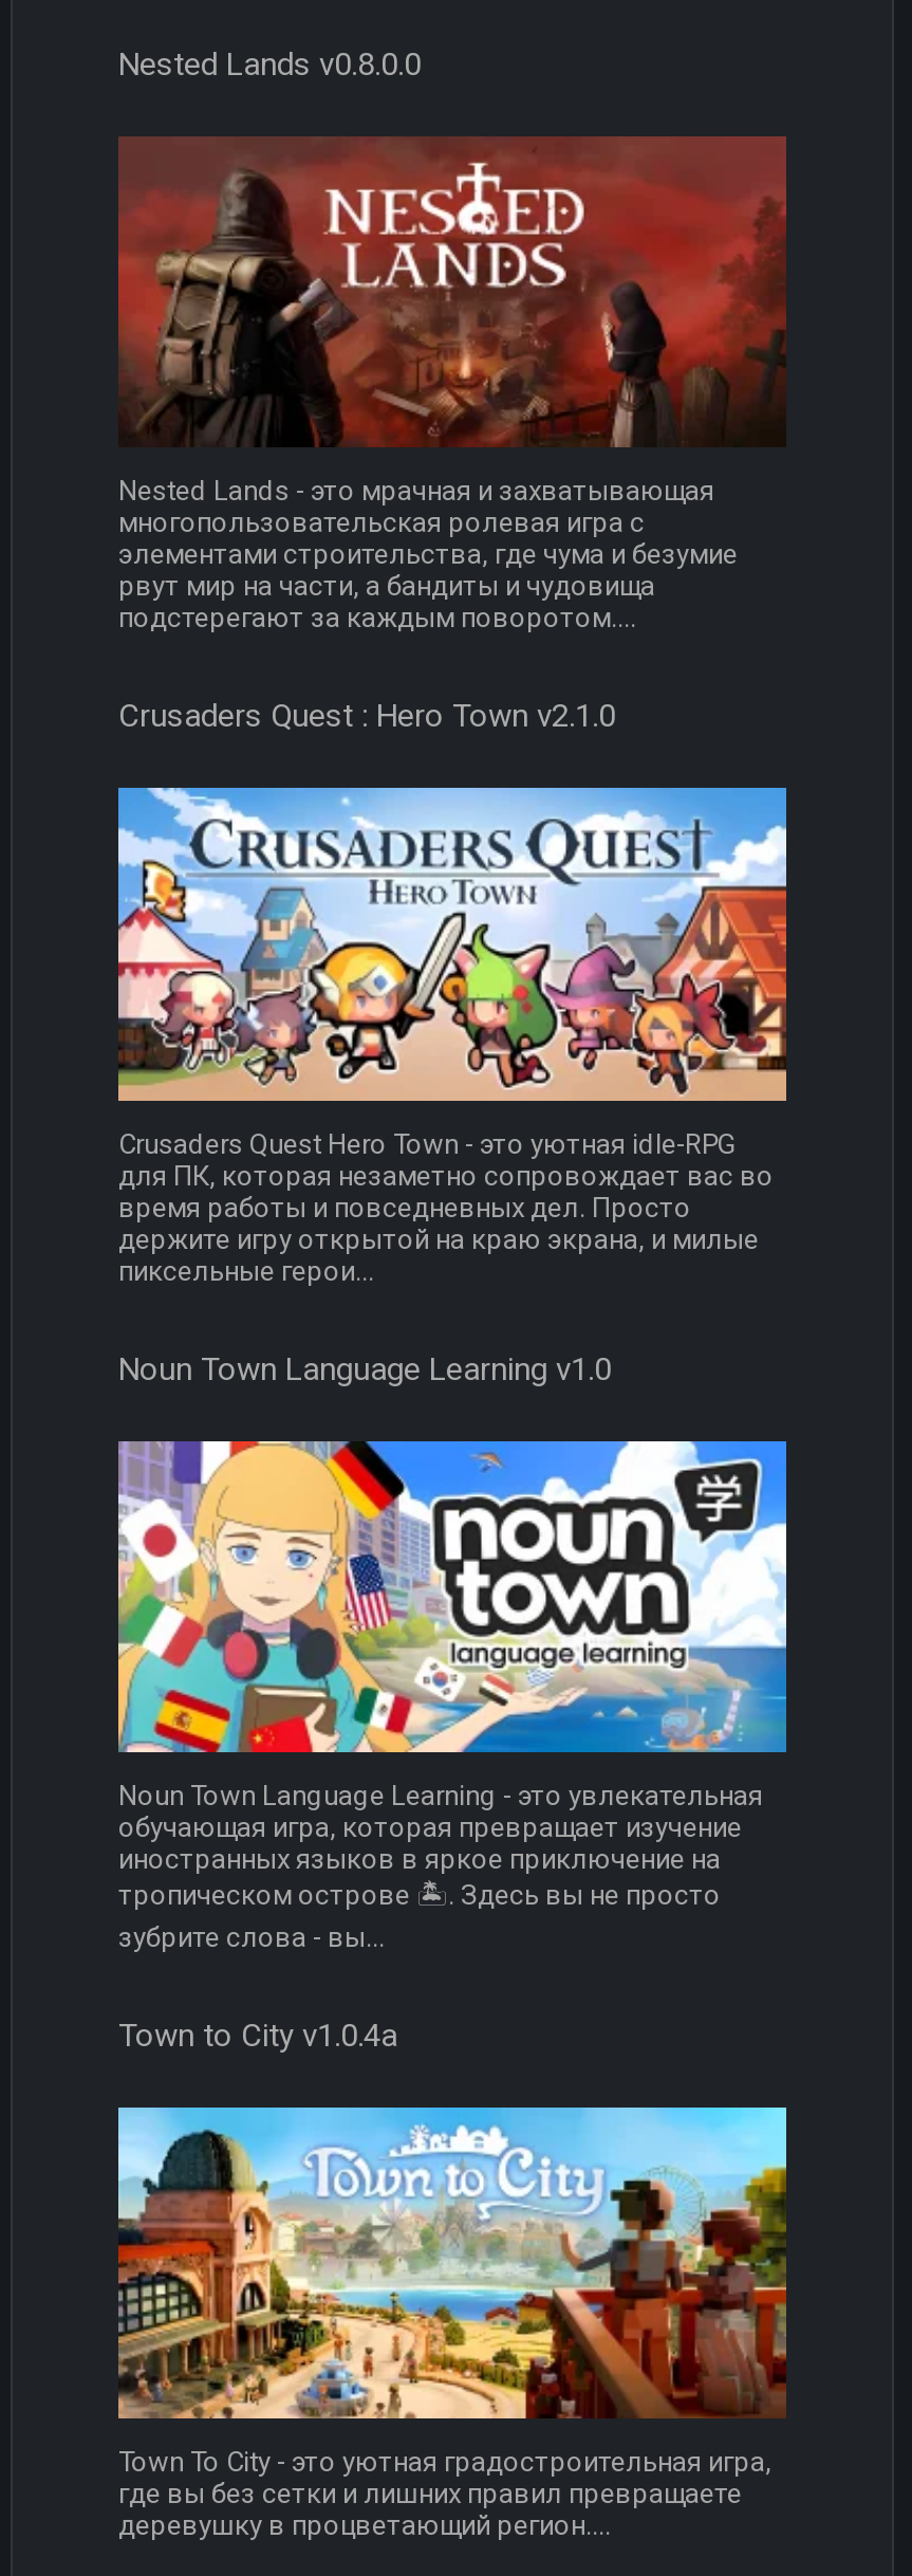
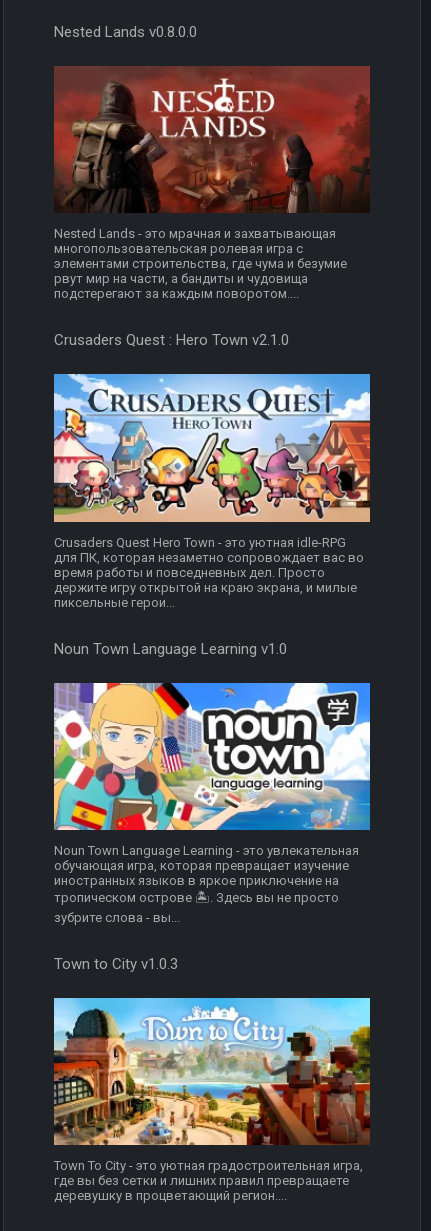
[118,2017,397,2055] Town to City v1.0.4a -> [54,955,178,973] Town to City v1.0.3

